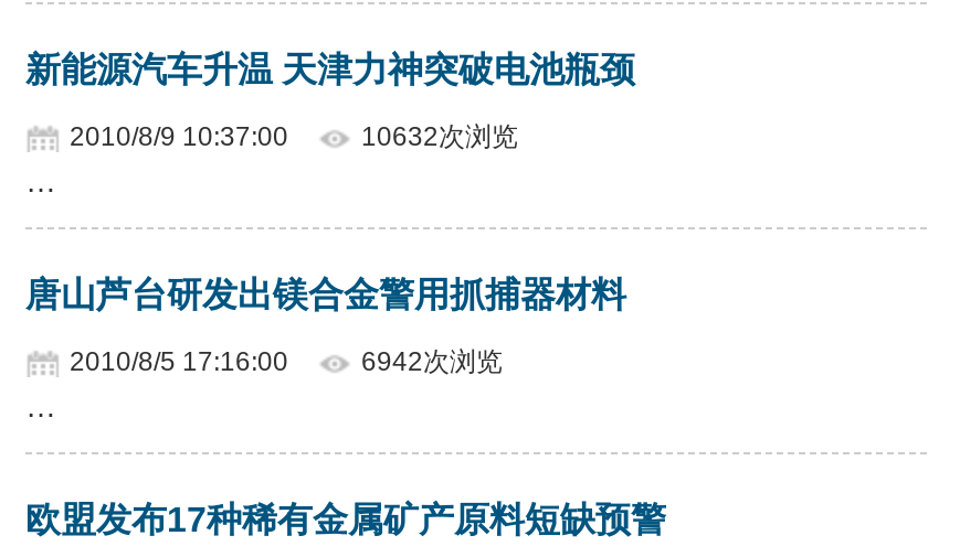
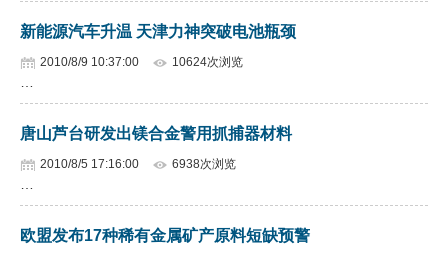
[361,121,518,152] 10632次浏览 -> [172,55,243,69] 10624次浏览
[361,346,503,377] 6942次浏览 -> [172,157,236,171] 6938次浏览

